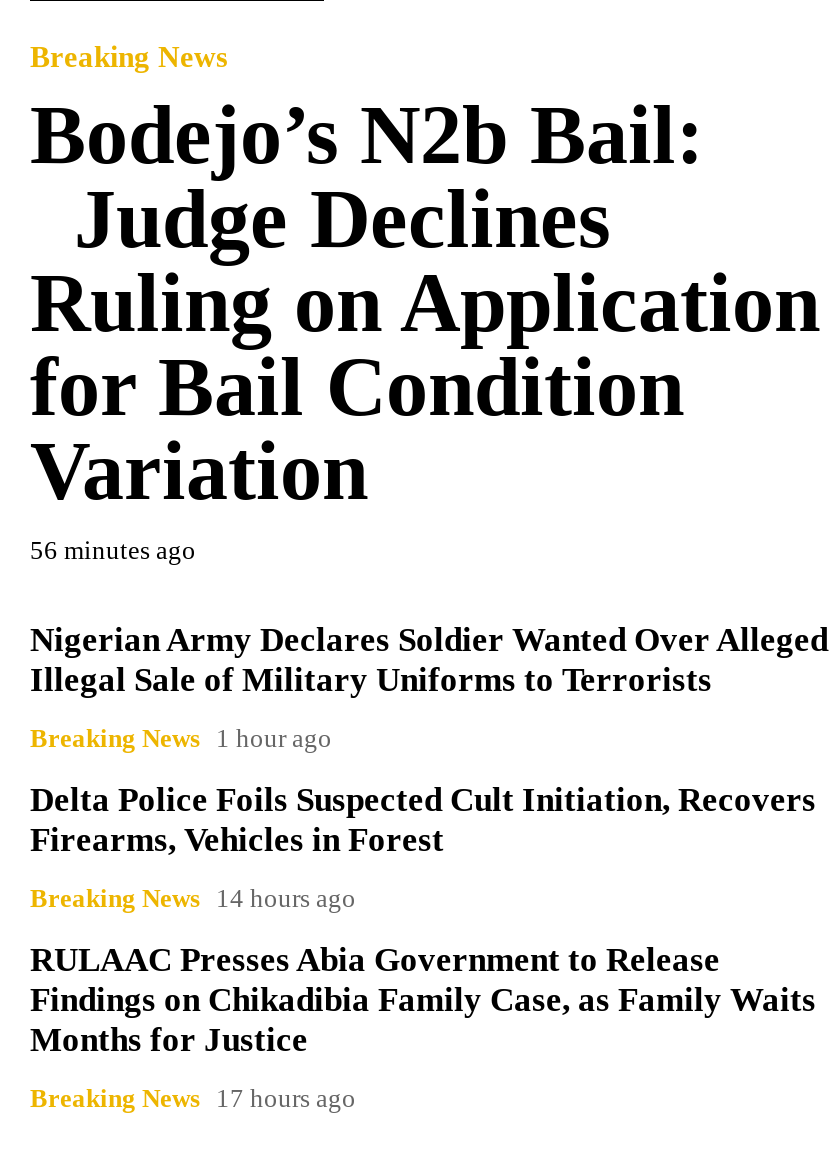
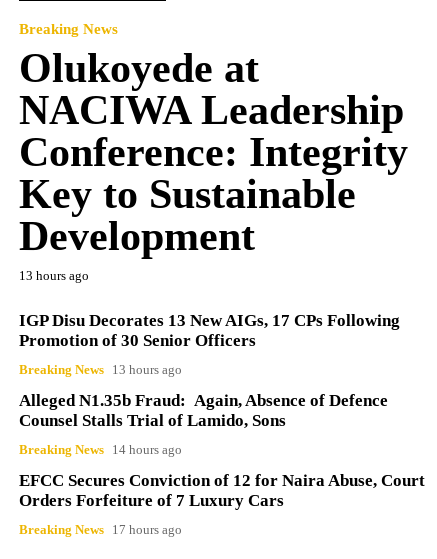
[30,89,820,565] Bodejo’s N2b Bail: | Judge Declines | Ruling on Application | for Bail Condition | Variation | 56 minutes ago -> [19,45,408,283] Olukoyede at | NACIWA Leadership | Conference: Integrity | Key to Sustainable | Development | 13 hours ago
[30,621,828,699] Nigerian Army Declares Soldier Wanted Over Alleged | Illegal Sale of Military Uniforms to Terrorists -> [19,311,400,350] IGP Disu Decorates 13 New AIGs, 17 CPs Following | Promotion of 30 Senior Officers
[30,723,332,753] Breaking News 1 hour ago -> [19,362,182,377] Breaking News 13 hours ago
[30,781,816,859] Delta Police Foils Suspected Cult Initiation, Recovers | Firearms, Vehicles in Forest -> [19,391,388,430] Alleged N1.35b Fraud: Again, Absence of Defence | Counsel Stalls Trial of Lamido, Sons
[30,941,816,1059] RULAAC Presses Abia Government to Release | Findings on Chikadibia Family Case, as Family Waits | Months for Justice -> [19,471,425,510] EFCC Secures Conviction of 12 for Naira Abuse, Court | Orders Forfeiture of 7 Luxury Cars

